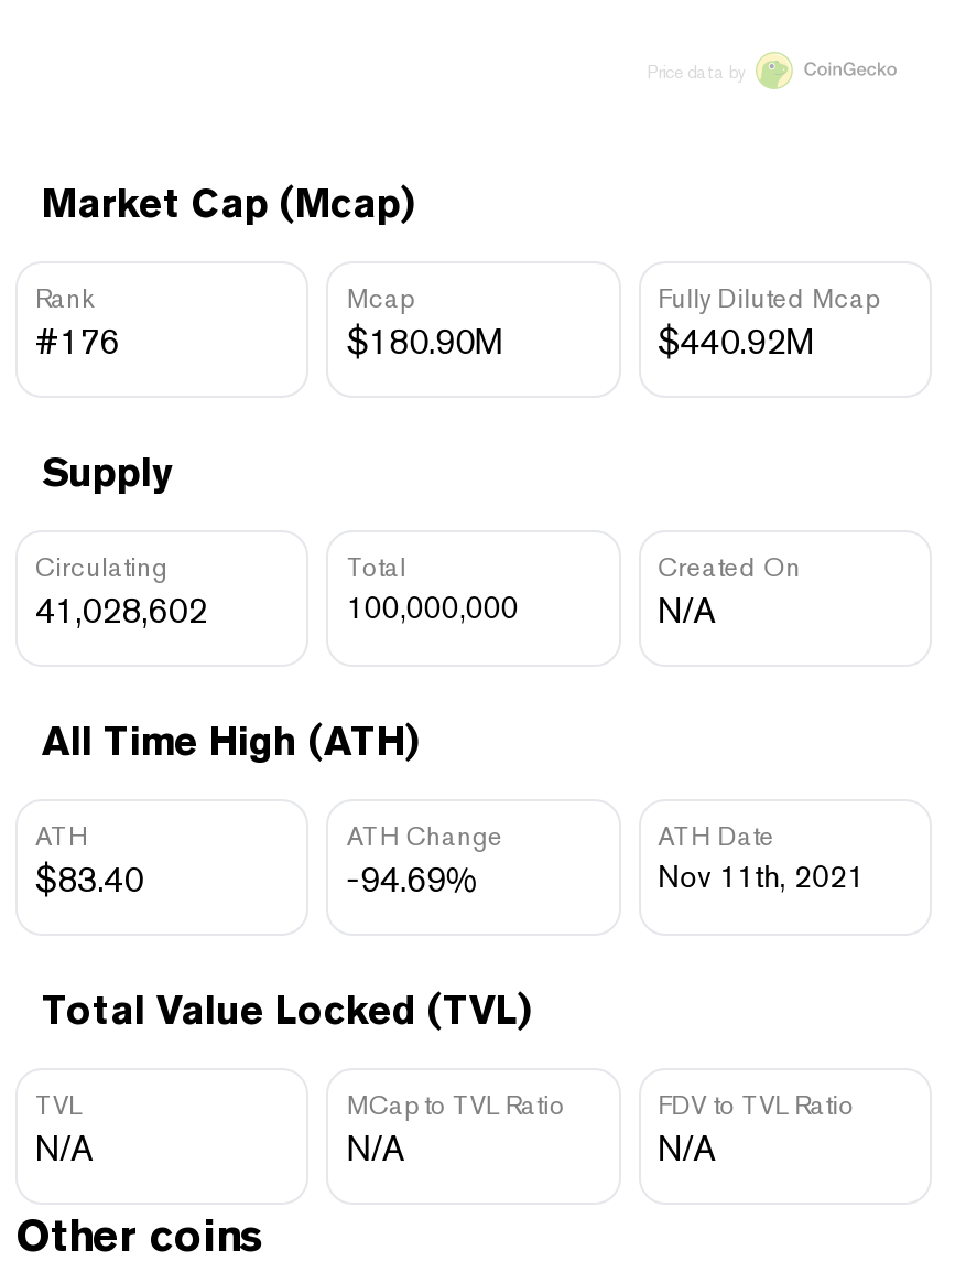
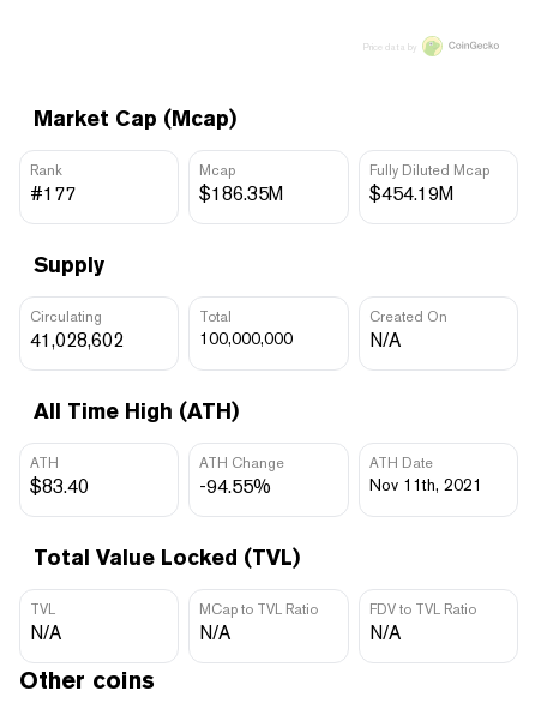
[35,321,119,362] #176 -> [30,182,76,205] #177
[347,321,501,362] $180.90M -> [199,182,283,205] $186.35M
[658,321,812,362] $440.92M -> [369,182,453,205] $454.19M
[347,858,479,900] -94.69% -> [199,475,271,498] -94.55%

